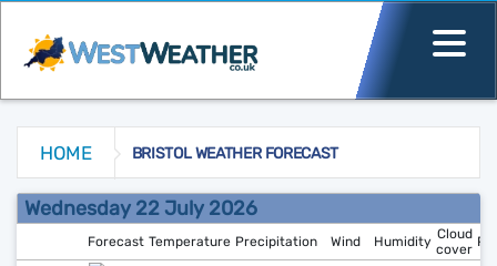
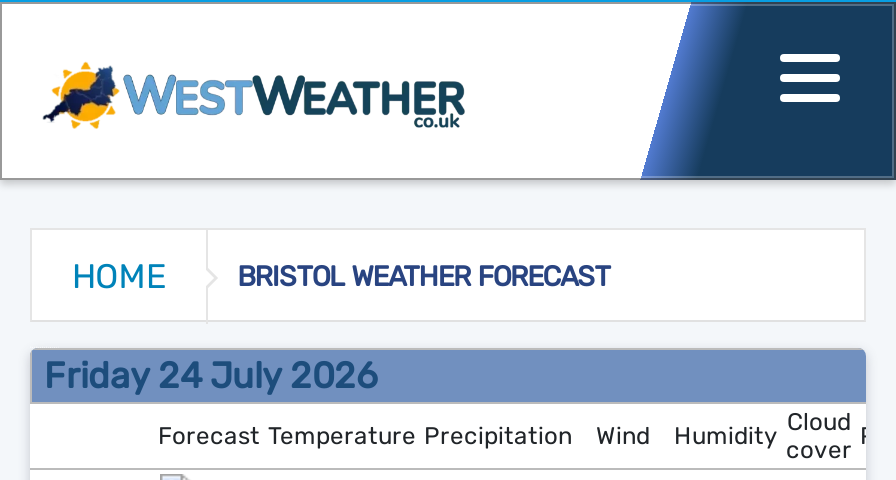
[24,196,257,221] Wednesday 22 July 2026 -> [44,354,378,398] Friday 24 July 2026

